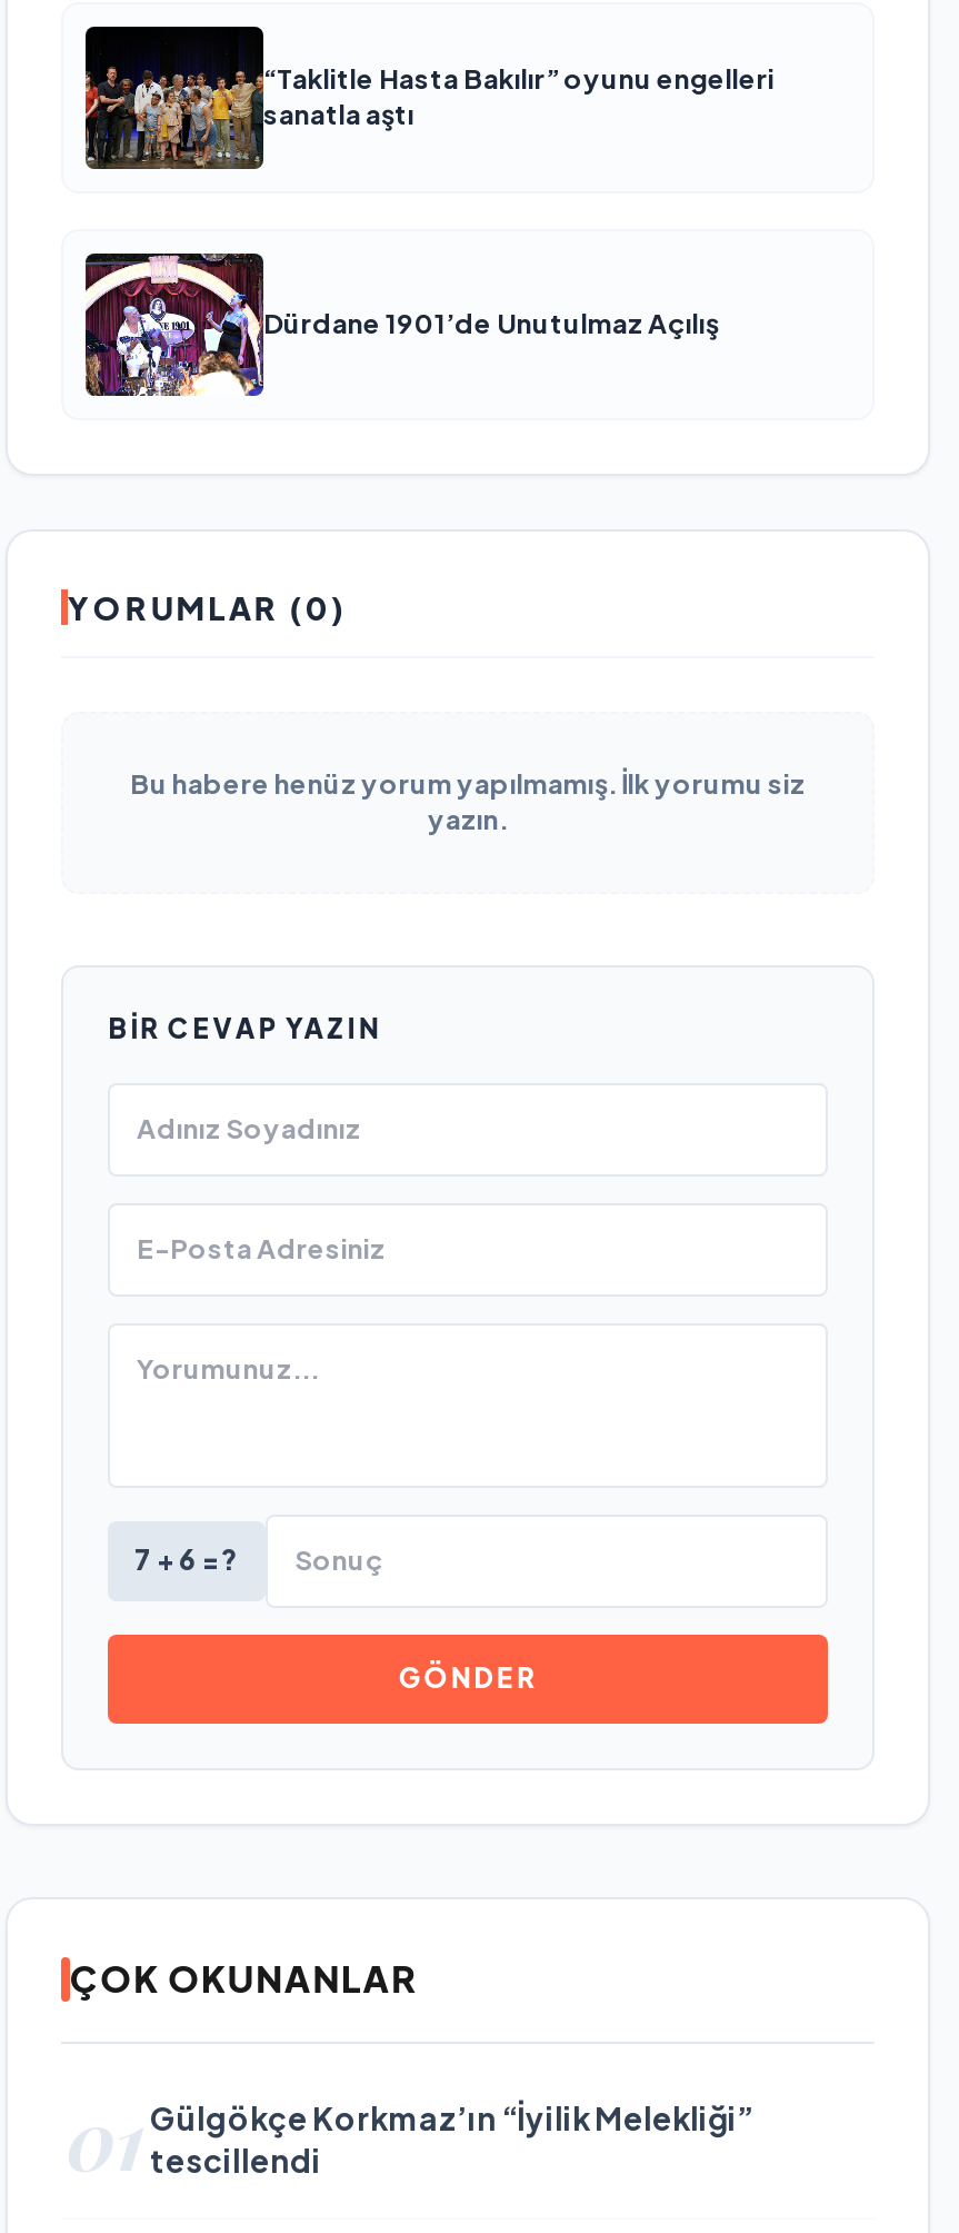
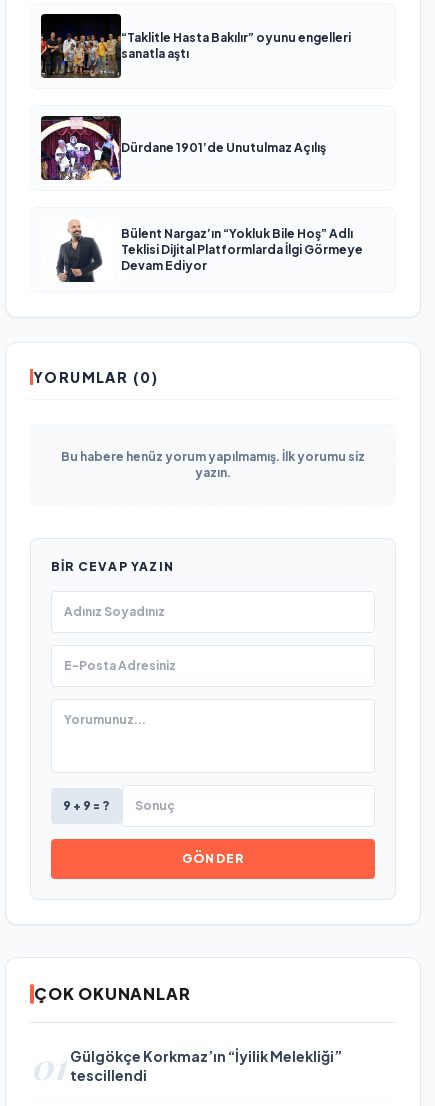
none -> [56,219,363,283] [image] | Bülent Nargaz’ın “Yokluk Bile Hoş” Adlı | Teklisi Dijital Platformlarda İlgi Görmeye | Devam Ediyor
[134,1543,239,1576] 7 + 6 = ? -> [63,798,110,813] 9 + 9 = ?

